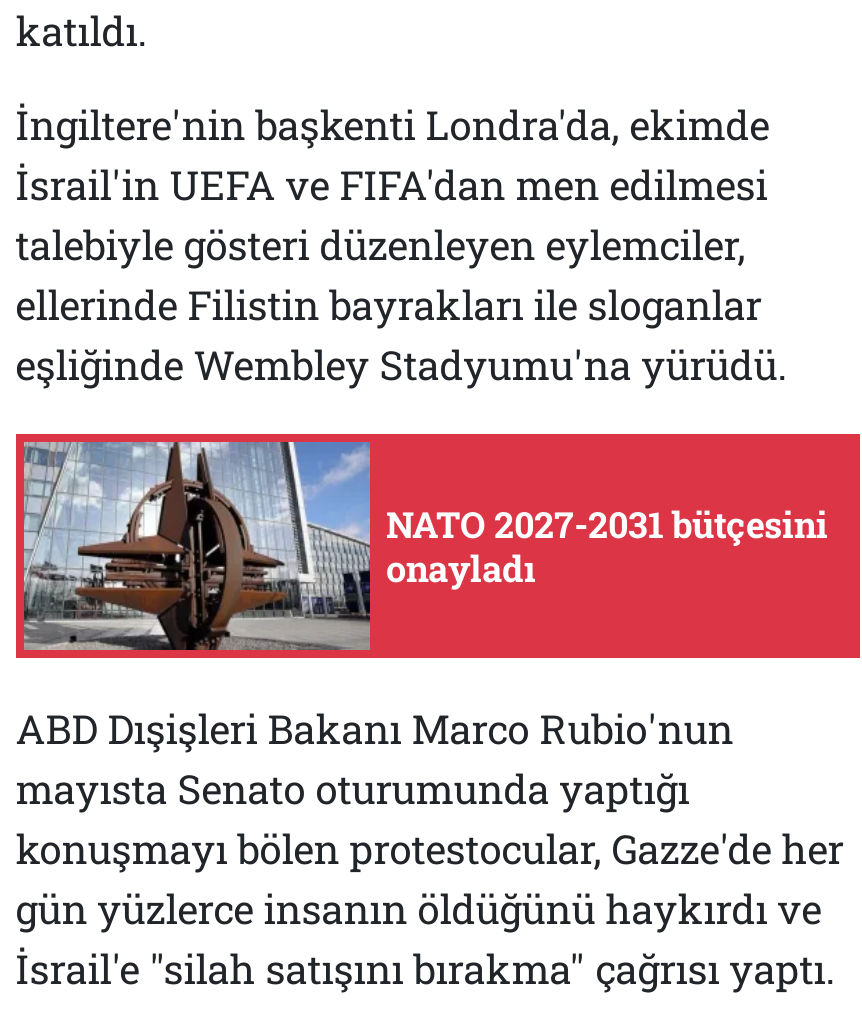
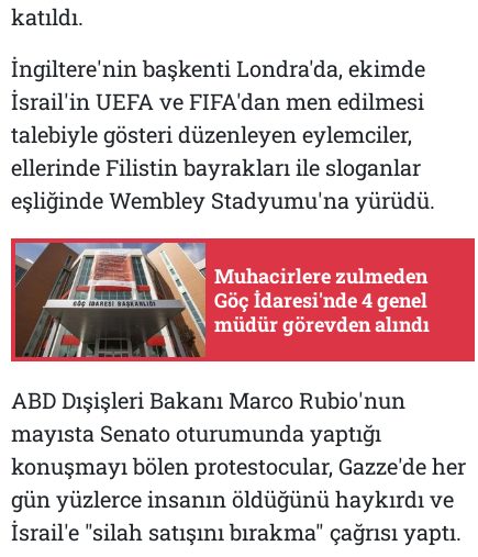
[22,440,828,652] [image] | NATO 2027-2031 bütçesini | onayladı -> [14,242,430,358] [image] | Muhacirlere zulmeden | Göç İdaresi'nde 4 genel | müdür görevden alındı

